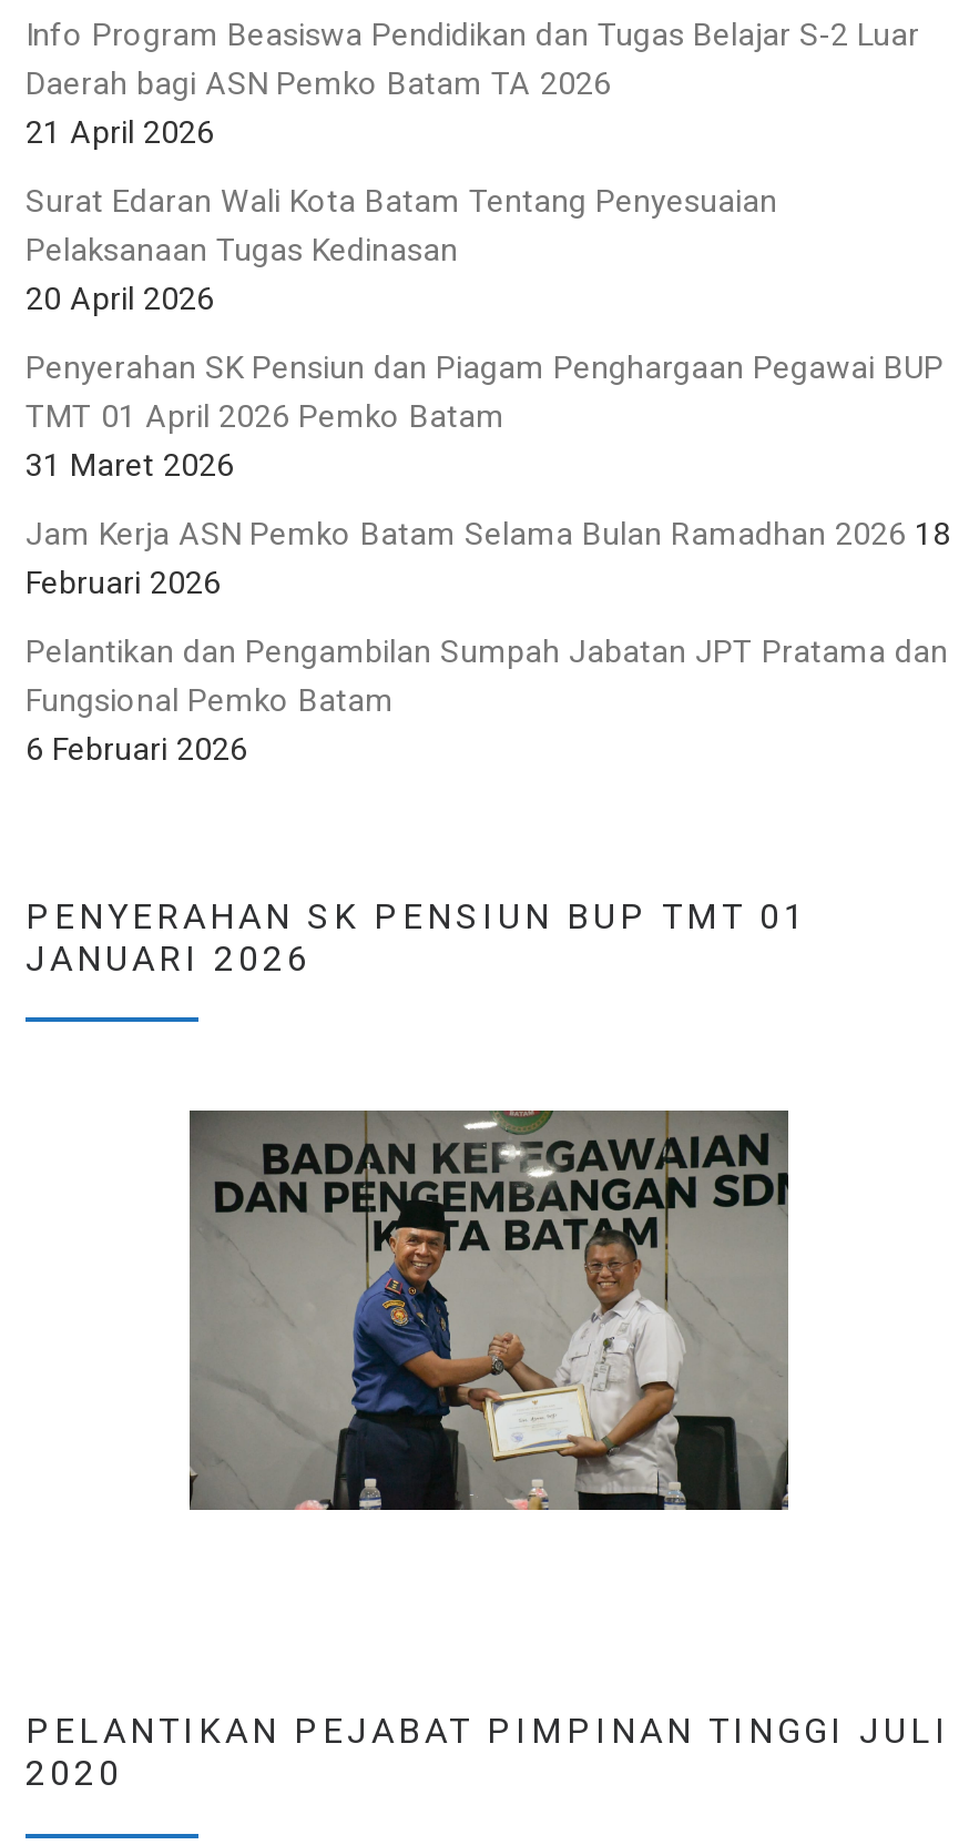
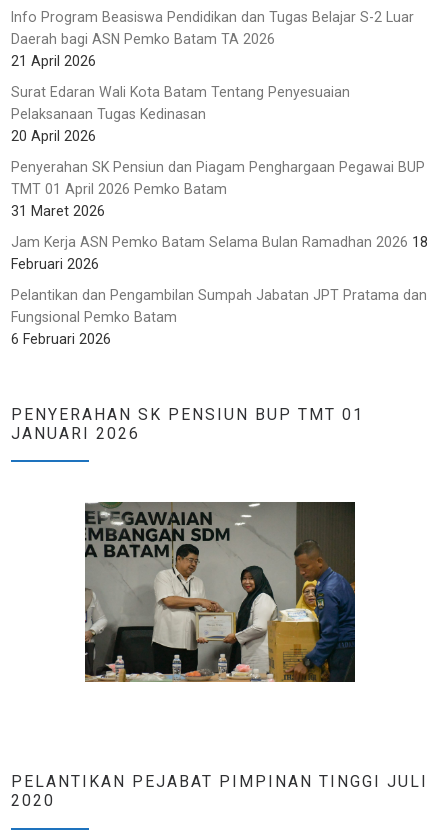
[187,1111,790,1512] [image] -> [84,502,356,683] [image]

